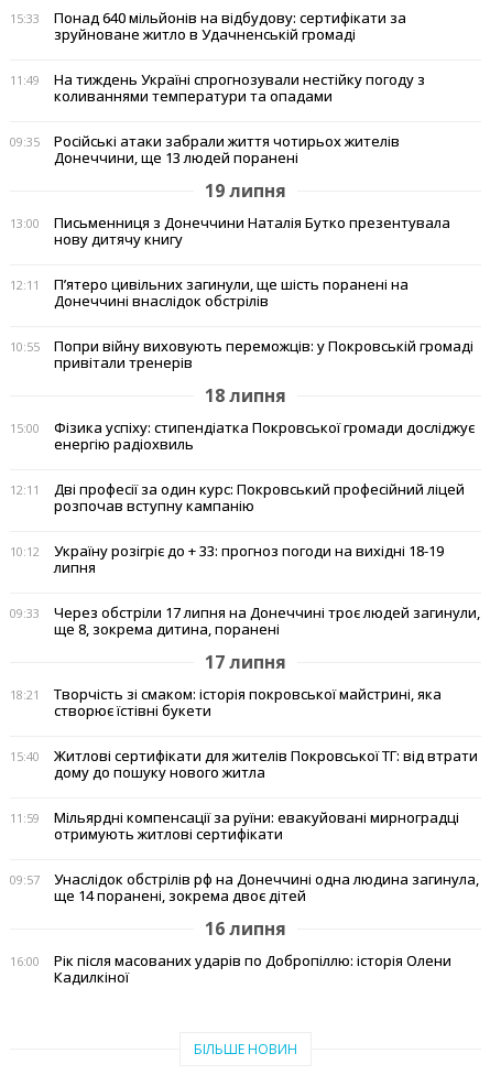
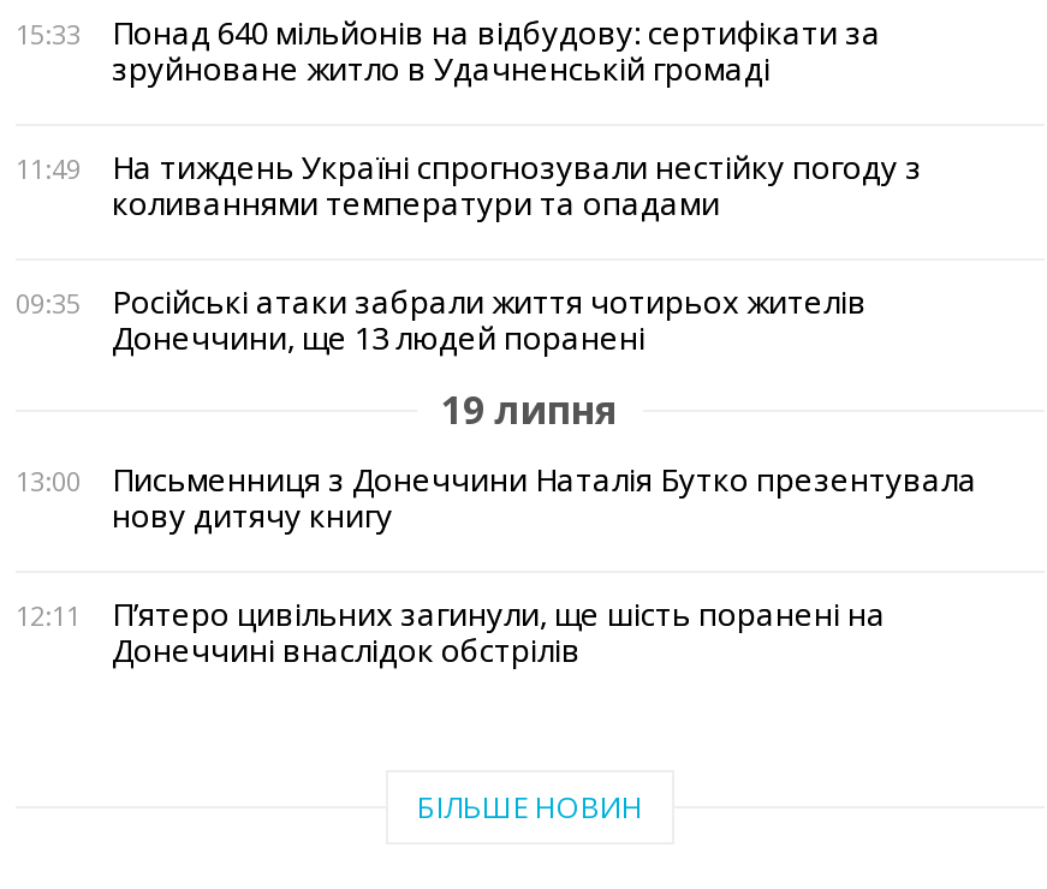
[10,336,480,987] 10:55 | Попри війну виховують переможців: у Покровській громаді | привітали тренерів | 18 липня | 15:00 | Фізика успіху: стипендіатка Покровської громади досліджує | енергію радіохвиль | 12:11 | Дві професії за один курс: Покровський професійний ліцей | розпочав вступну кампанію | 10:12 | Україну розігріє до + 33: прогноз погоди на вихідні 18-19 | липня | 09:33 | Через обстріли 17 липня на Донеччині троє людей загинули, | ще 8, зокрема дитина, поранені | 17 липня | 18:21 | Творчість зі смаком: історія покровської майстрині, яка | створює їстівні букети | 15:40 | Житлові сертифікати для жителів Покровської ТГ: від втрати | дому до пошуку нового житла | 11:59 | Мільярдні компенсації за руїни: евакуйовані мирноградці | отримують житлові сертифікати | 09:57 | Унаслідок обстрілів рф на Донеччині одна людина загинула, | ще 14 поранені, зокрема двоє дітей | 16 липня | 16:00 | Рік після масованих ударів по Добропіллю: історія Олени | Кадилкіної -> none

